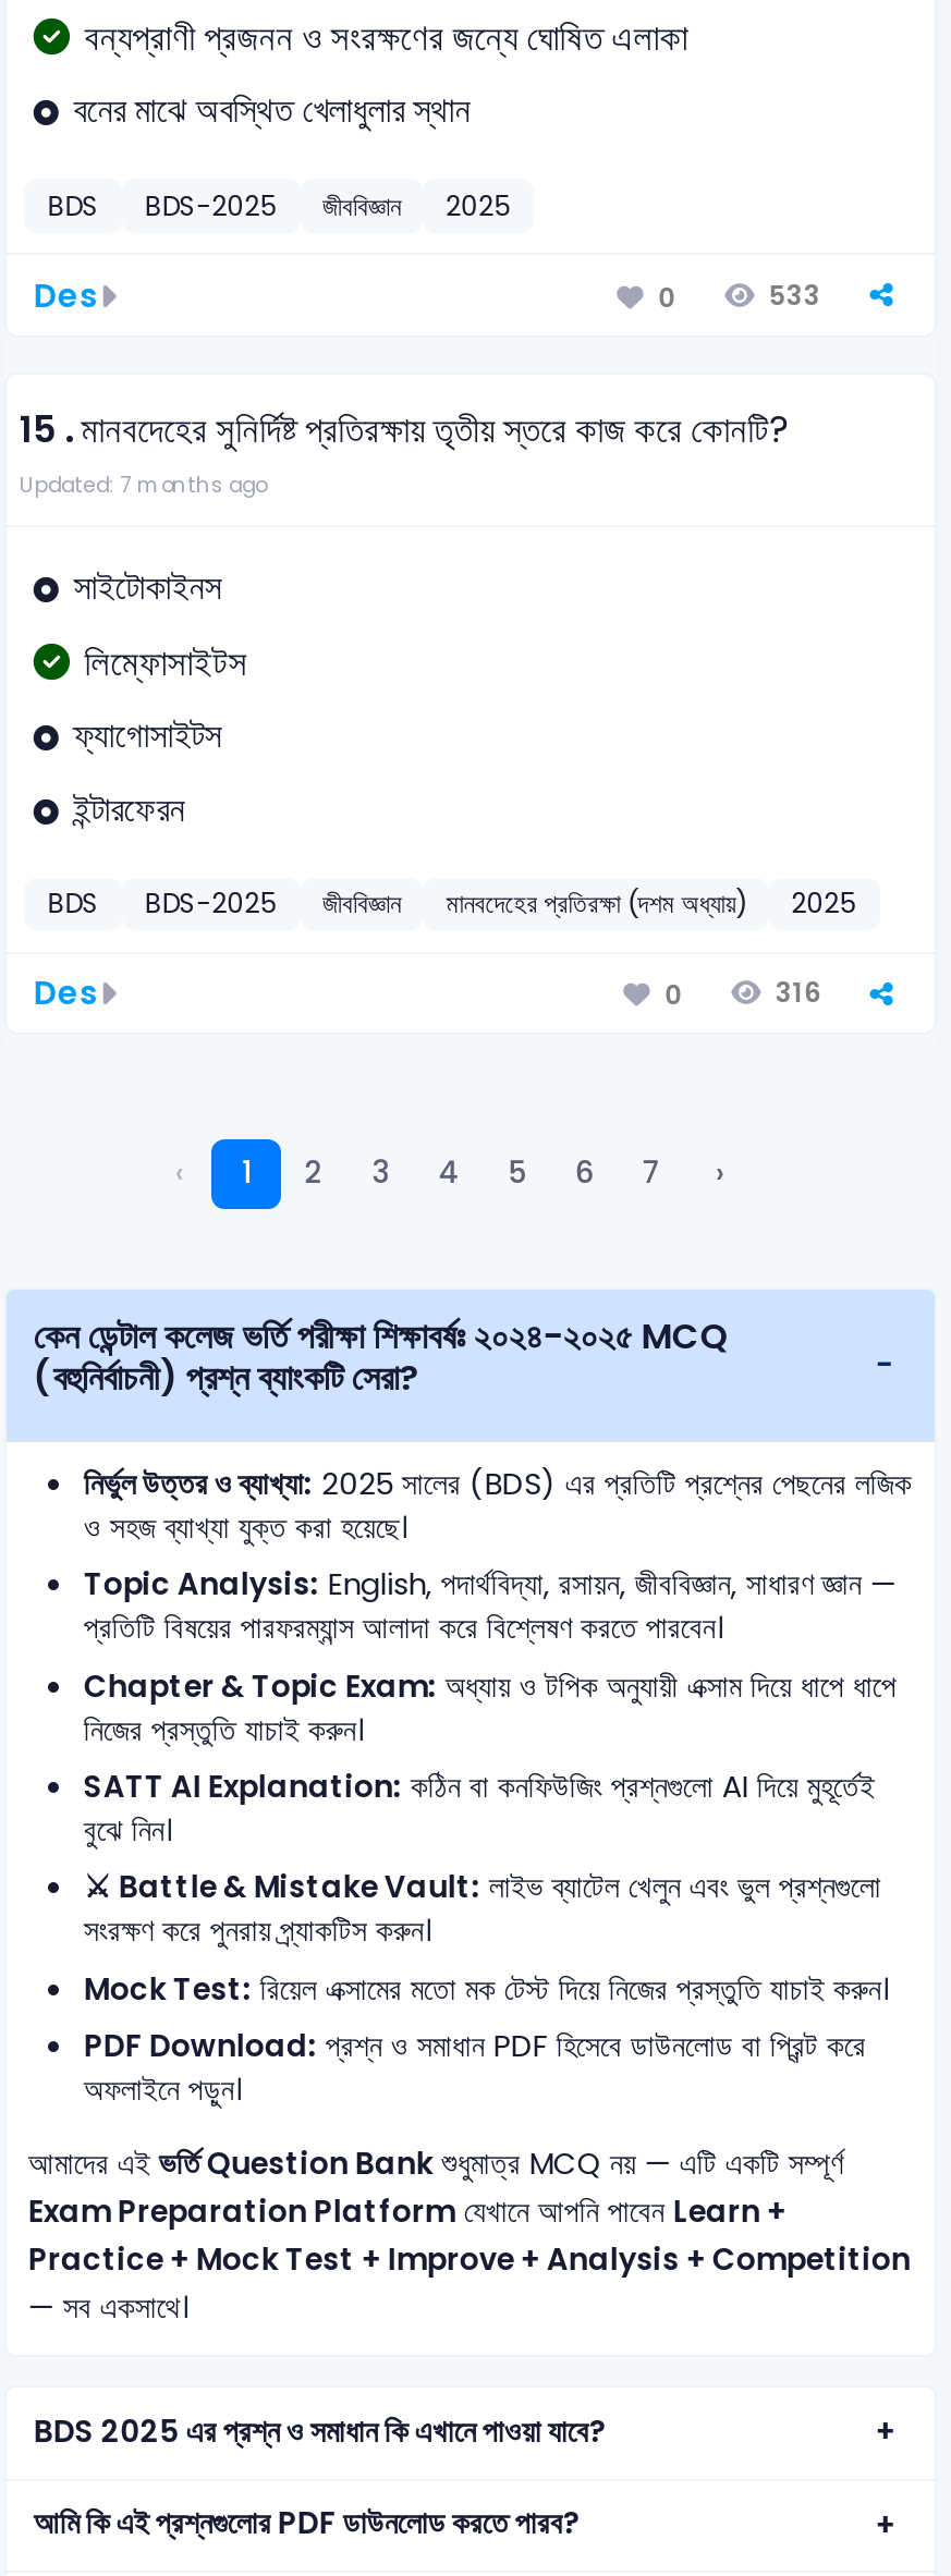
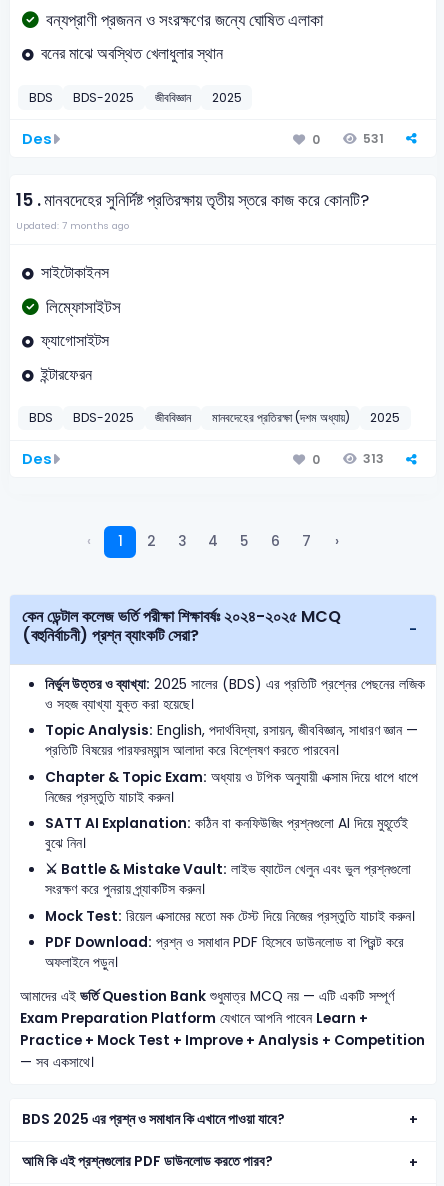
[762,276,821,313] 533 -> [360,130,384,147] 531
[769,974,821,1011] 316 -> [360,450,384,467] 313

